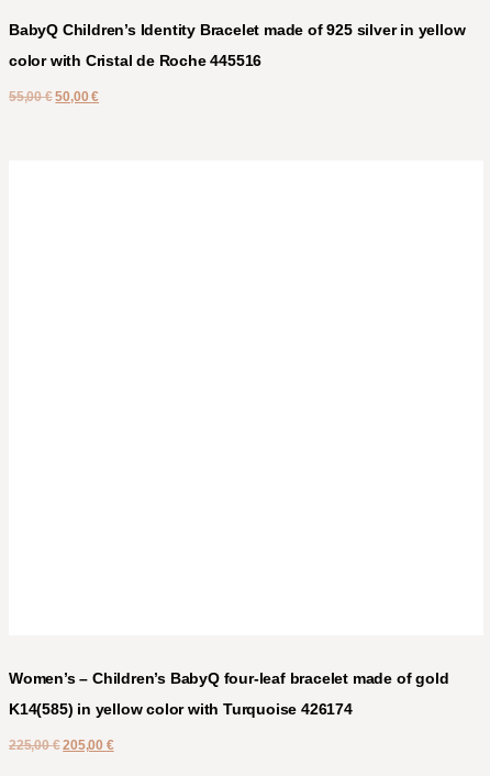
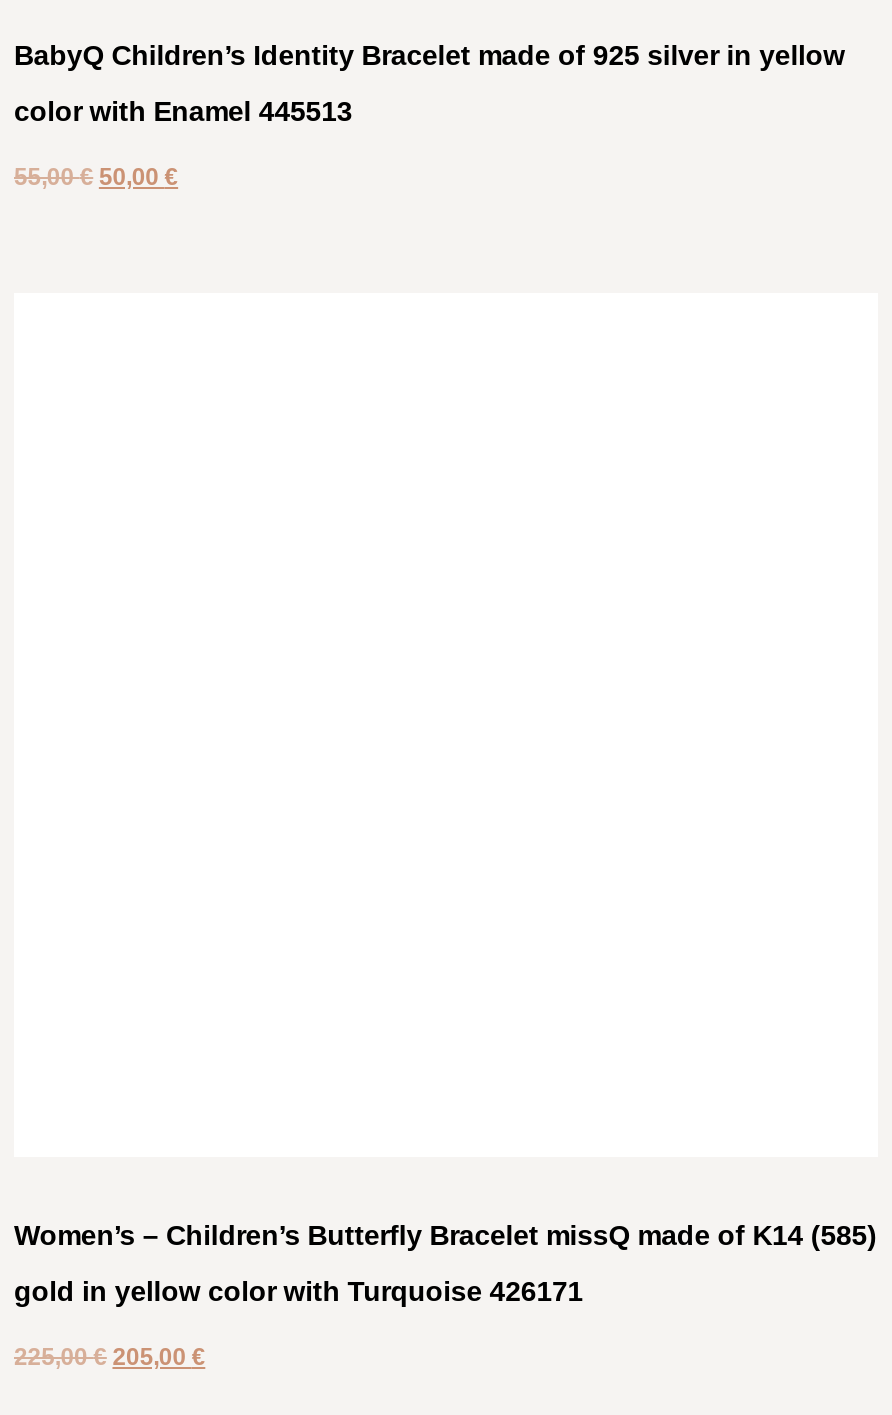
[9,52,262,69] color with Cristal de Roche 445516 -> [14,95,352,127] color with Enamel 445513
[9,670,449,687] Women’s – Children’s BabyQ four-leaf bracelet made of gold -> [14,1219,877,1251] Women’s – Children’s Butterfly Bracelet missQ made of K14 (585)
[9,700,352,718] K14(585) in yellow color with Turquoise 426174 -> [14,1275,583,1307] gold in yellow color with Turquoise 426171

